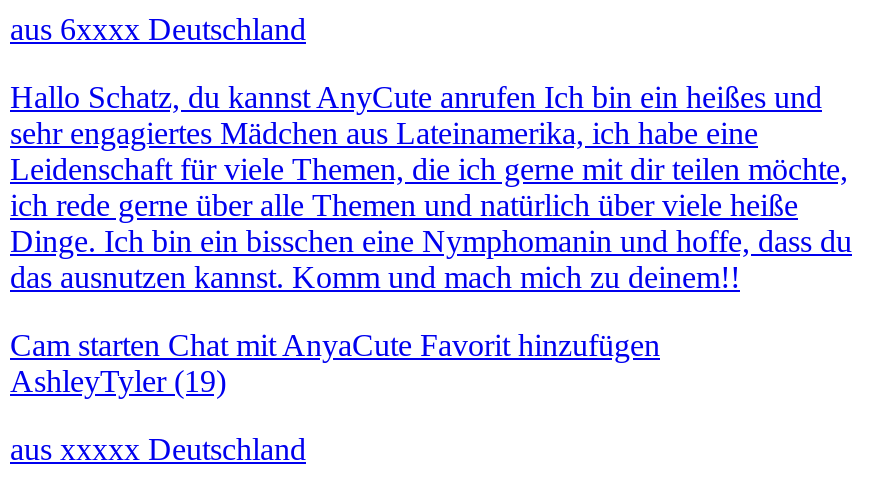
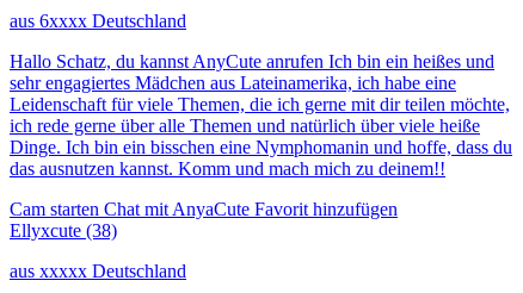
[10,364,226,398] AshleyTyler (19) -> [10,220,117,241] Ellyxcute (38)

